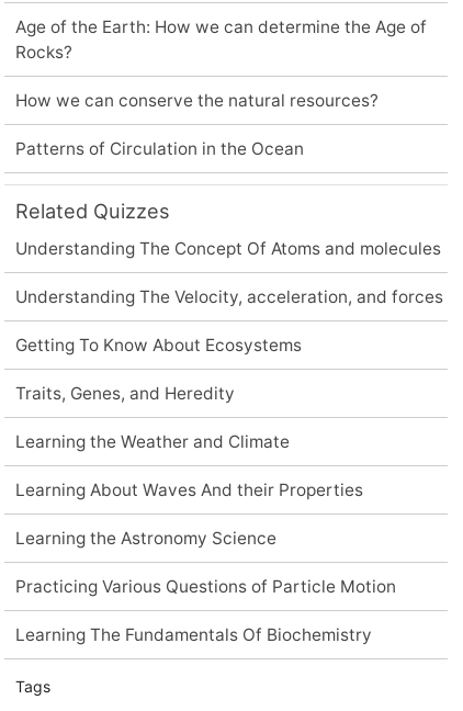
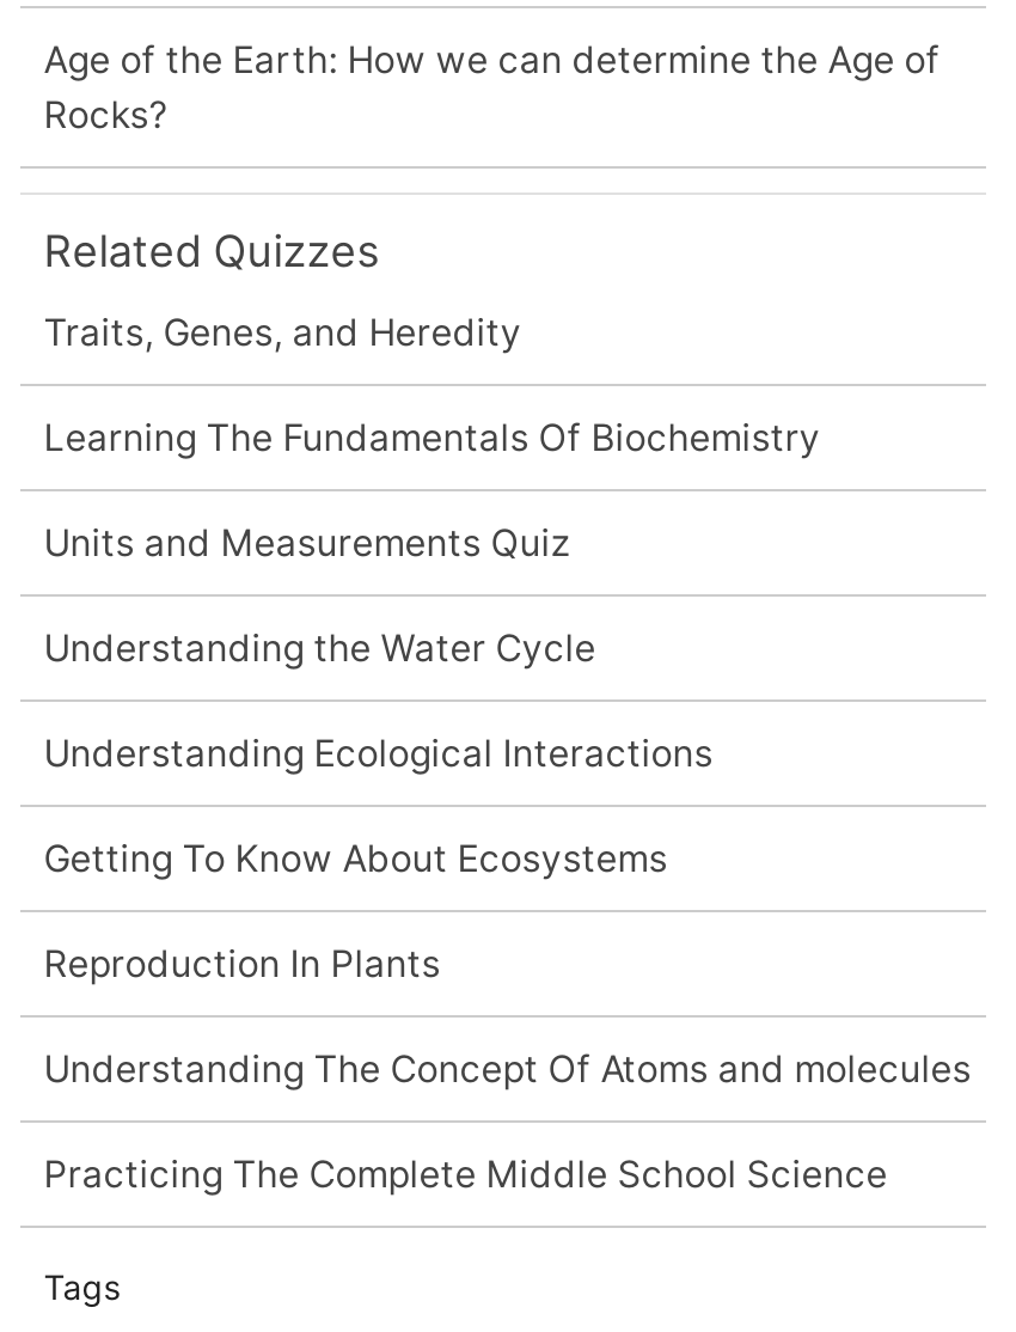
[15,90,378,159] How we can conserve the natural resources? | Patterns of Circulation in the Ocean -> none
none -> [44,520,713,986] Units and Measurements Quiz | Understanding the Water Cycle | Understanding Ecological Interactions | Reproduction In Plants
moved [15,238,441,259] -> [44,1046,971,1092]: Understanding The Concept Of Atoms and molecules
[15,286,443,597] Understanding The Velocity, acceleration, and forces | Learning the Weather and Climate | Learning About Waves And their Properties | Learning the Astronomy Science | Practicing Various Questions of Particle Motion -> [44,1151,887,1197] Practicing The Complete Middle School Science
moved [15,335,301,404] -> [44,310,667,881]: Getting To Know About Ecosystems | Traits, Genes, and Heredity
moved [15,624,372,645] -> [44,415,820,460]: Learning The Fundamentals Of Biochemistry

